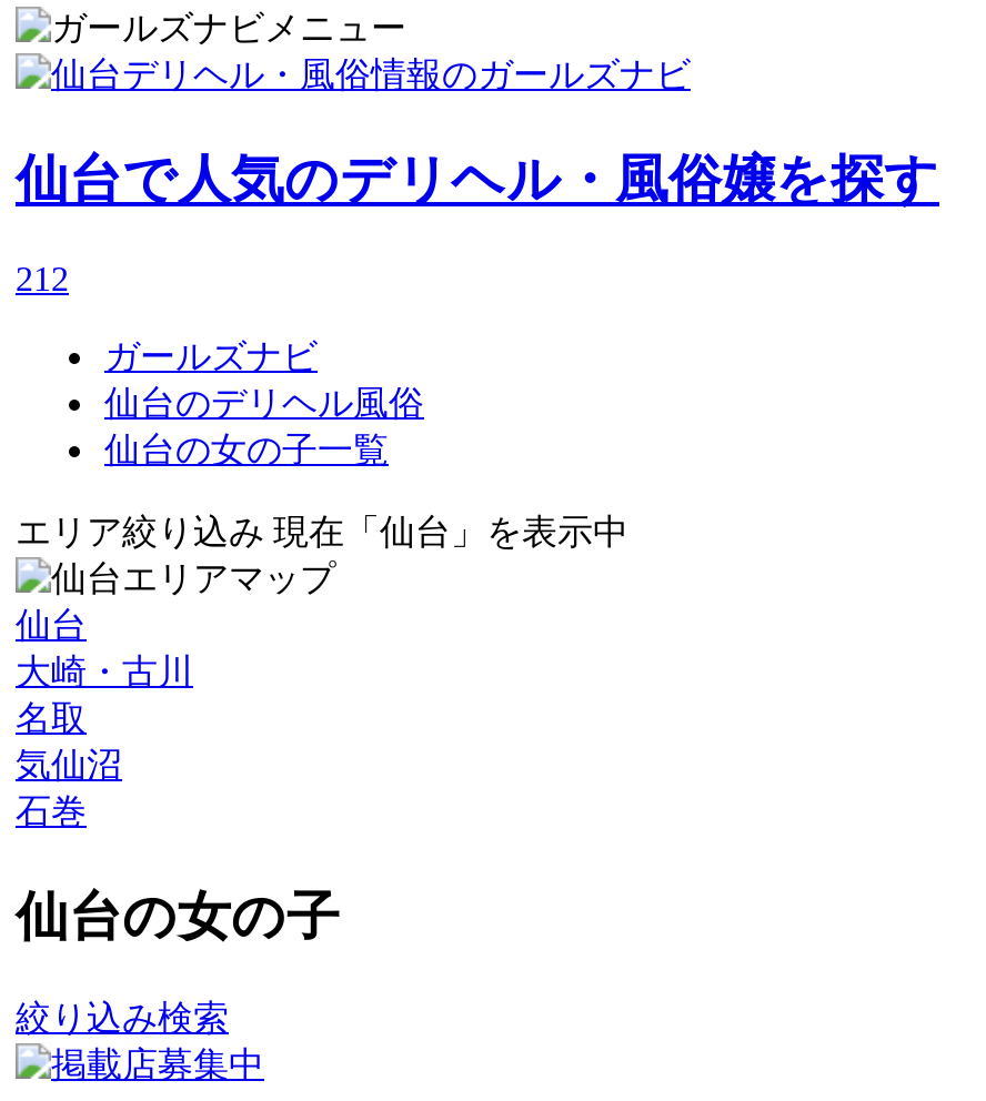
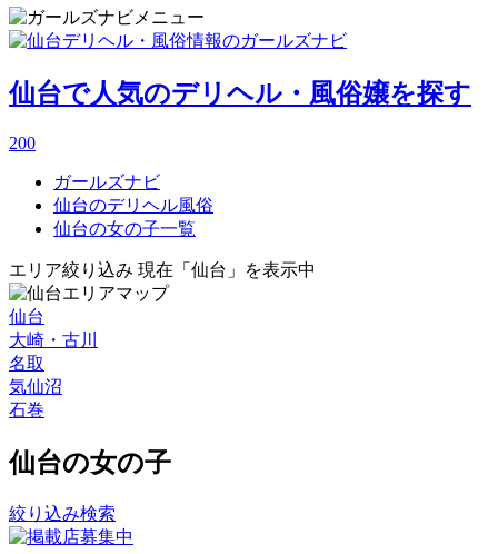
[16,259,69,297] 212 -> [9,133,36,152] 200

